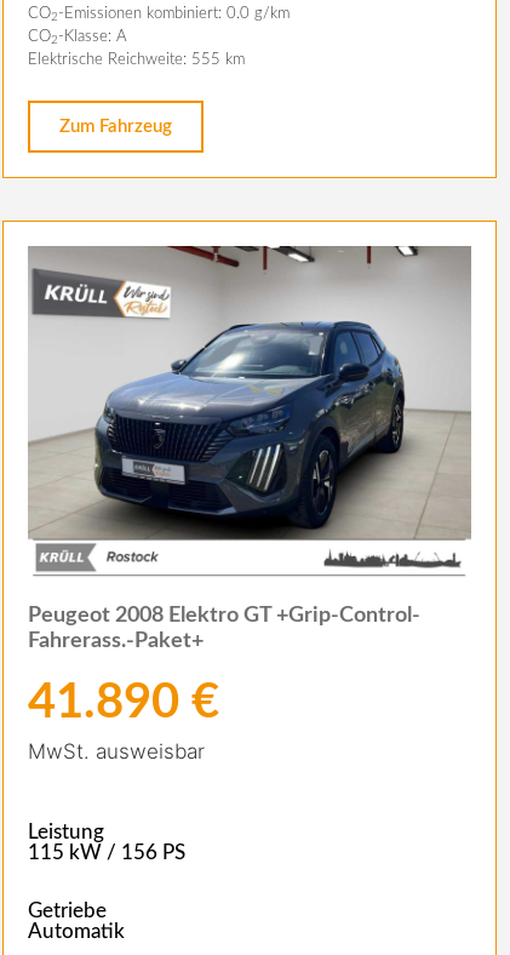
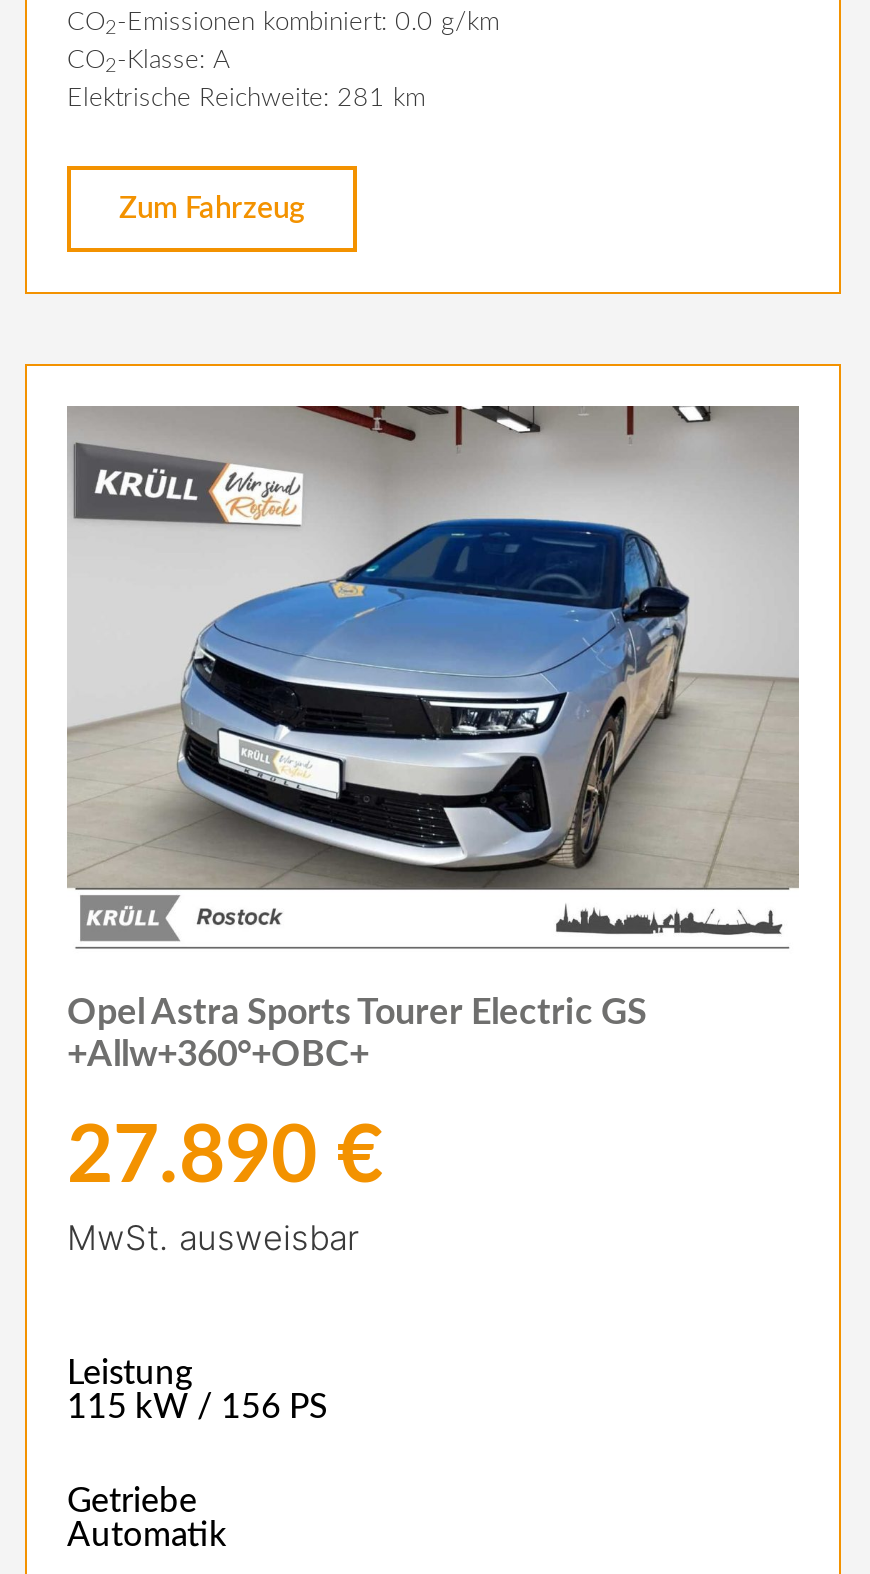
[28,52,245,67] Elektrische Reichweite: 555 km -> [67,85,425,111] Elektrische Reichweite: 281 km
[79,314,411,538] [image] -> [151,516,697,886] [image]
[28,604,420,651] Peugeot 2008 Elektro GT +Grip-Control- | Fahrerass.-Paket+ -> [67,997,647,1075] Opel Astra Sports Tourer Electric GS | +Allw+360°+OBC+
[28,678,219,727] 41.890 € -> [67,1119,383,1199] 27.890 €

